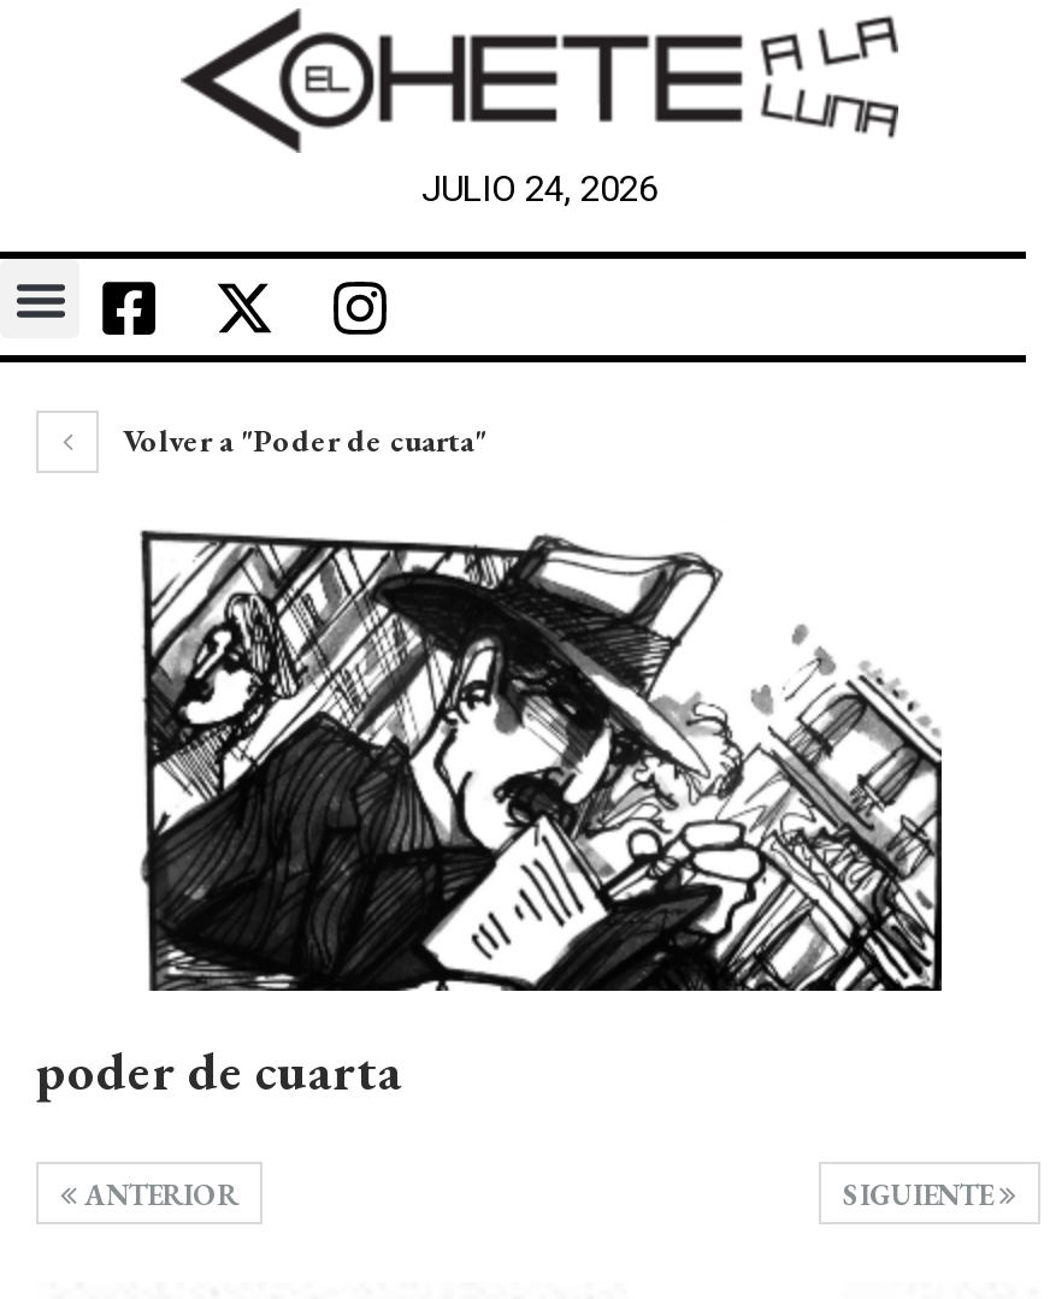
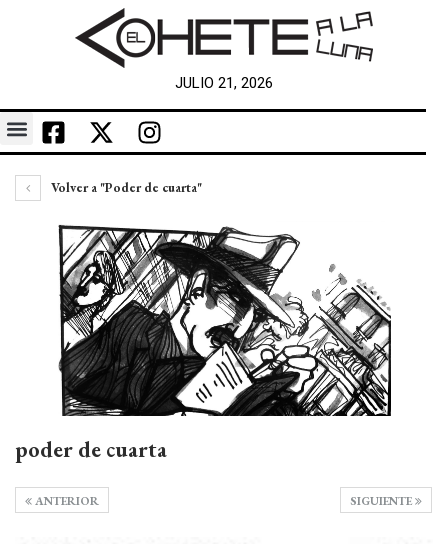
[421,167,657,211] JULIO 24, 2026 -> [175,74,273,92] JULIO 21, 2026

